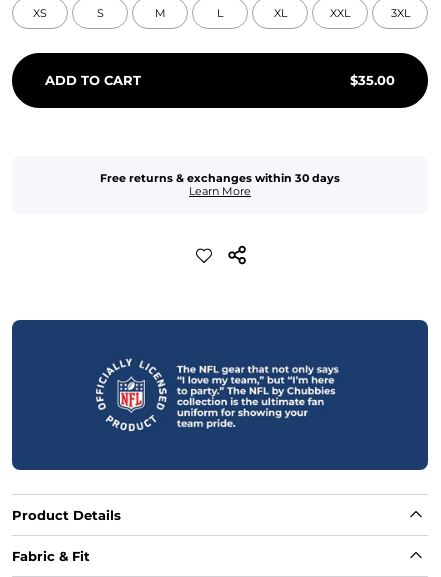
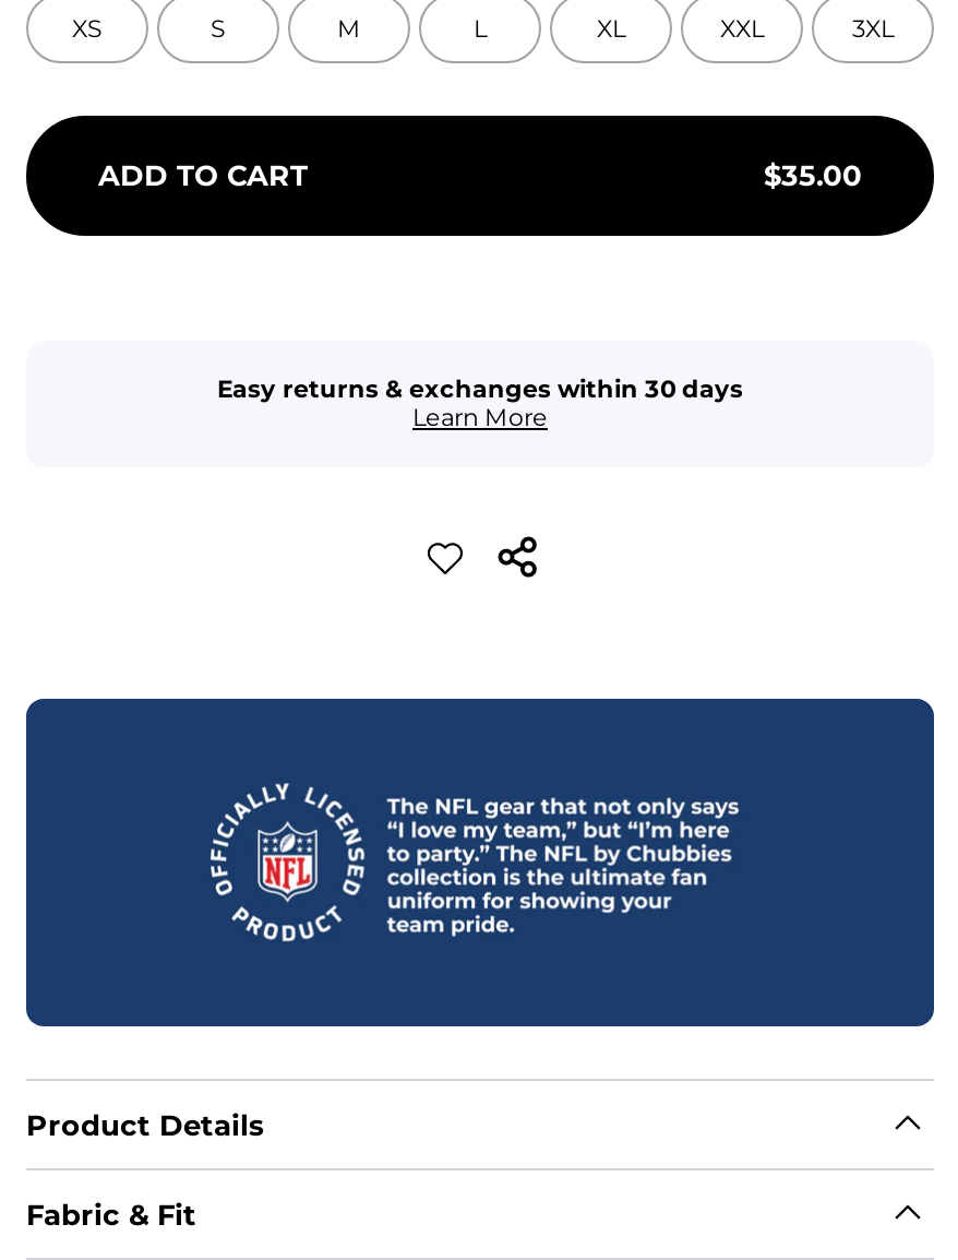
[100,171,340,185] Free returns & exchanges within 30 days -> [217,373,743,404] Easy returns & exchanges within 30 days

